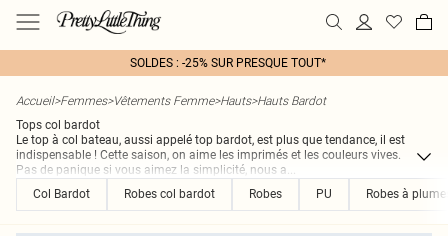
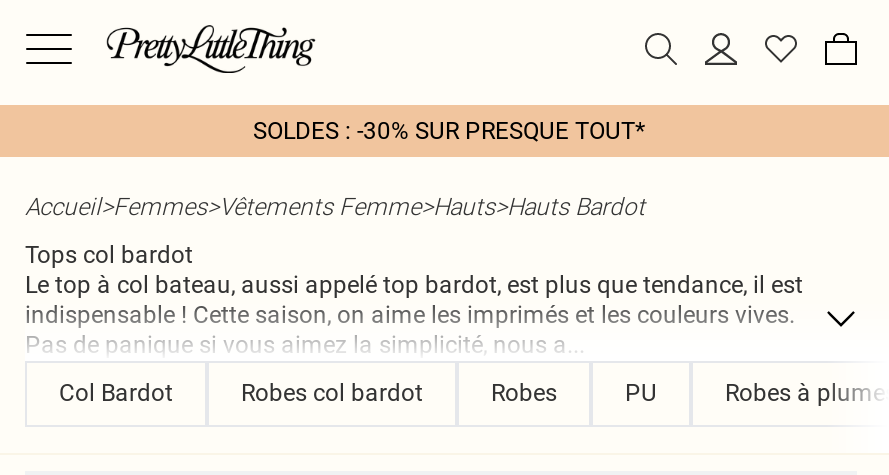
[130,56,326,70] SOLDES : -25% SUR PRESQUE TOUT* -> [253,117,645,145] SOLDES : -30% SUR PRESQUE TOUT*

